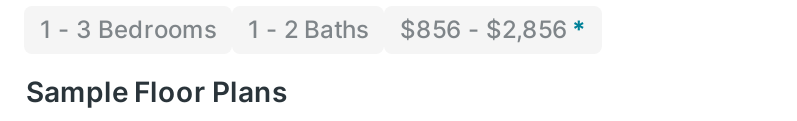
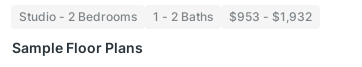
[40,14,216,44] 1 - 3 Bedrooms -> [19,9,137,24] Studio - 2 Bedrooms
[400,14,586,44] $856 - $2,856 * -> [229,9,312,24] $953 - $1,932

